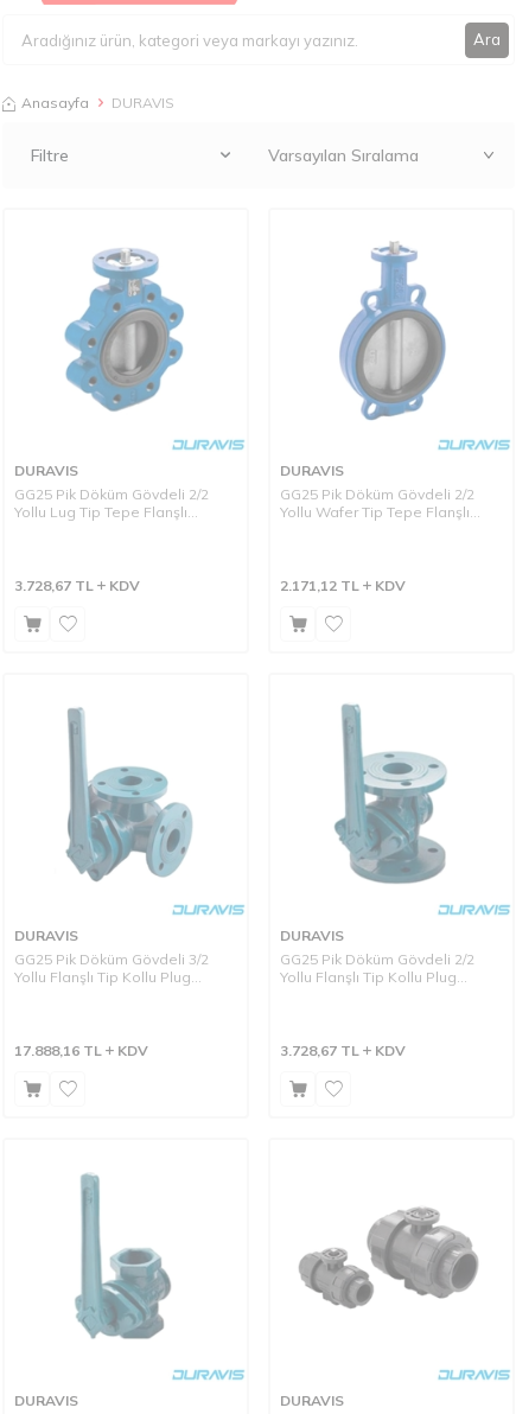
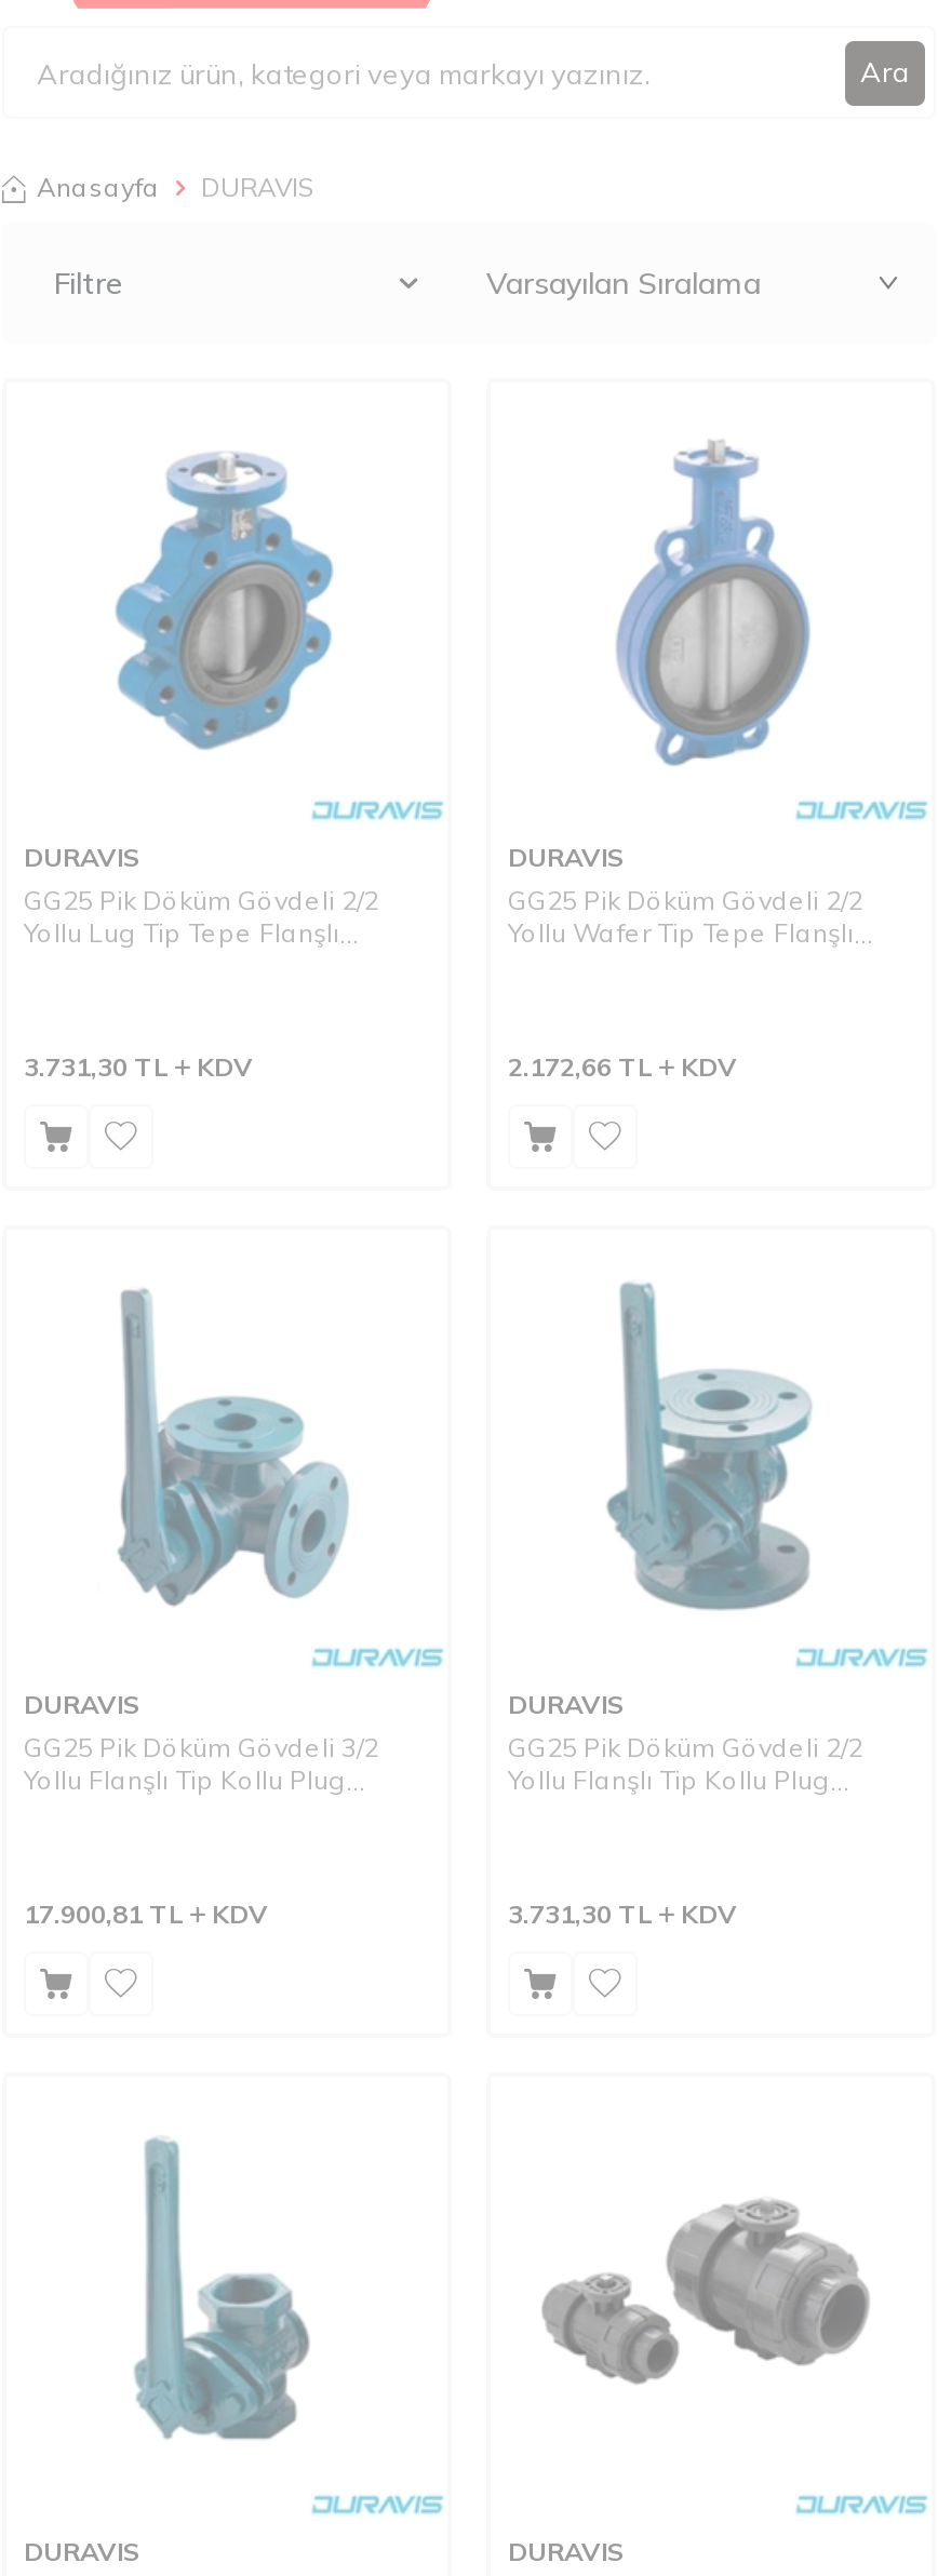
[14,577,140,595] 3.728,67 TL KDV -> [24,1051,253,1084] 3.731,30 TL KDV
[280,577,406,595] 2.171,12 TL KDV -> [508,1051,737,1084] 2.172,66 TL KDV
[14,1042,148,1060] 17.888,16 TL KDV -> [24,1898,268,1931] 17.900,81 TL KDV
[280,1042,406,1060] 3.728,67 TL KDV -> [508,1898,737,1931] 3.731,30 TL KDV

